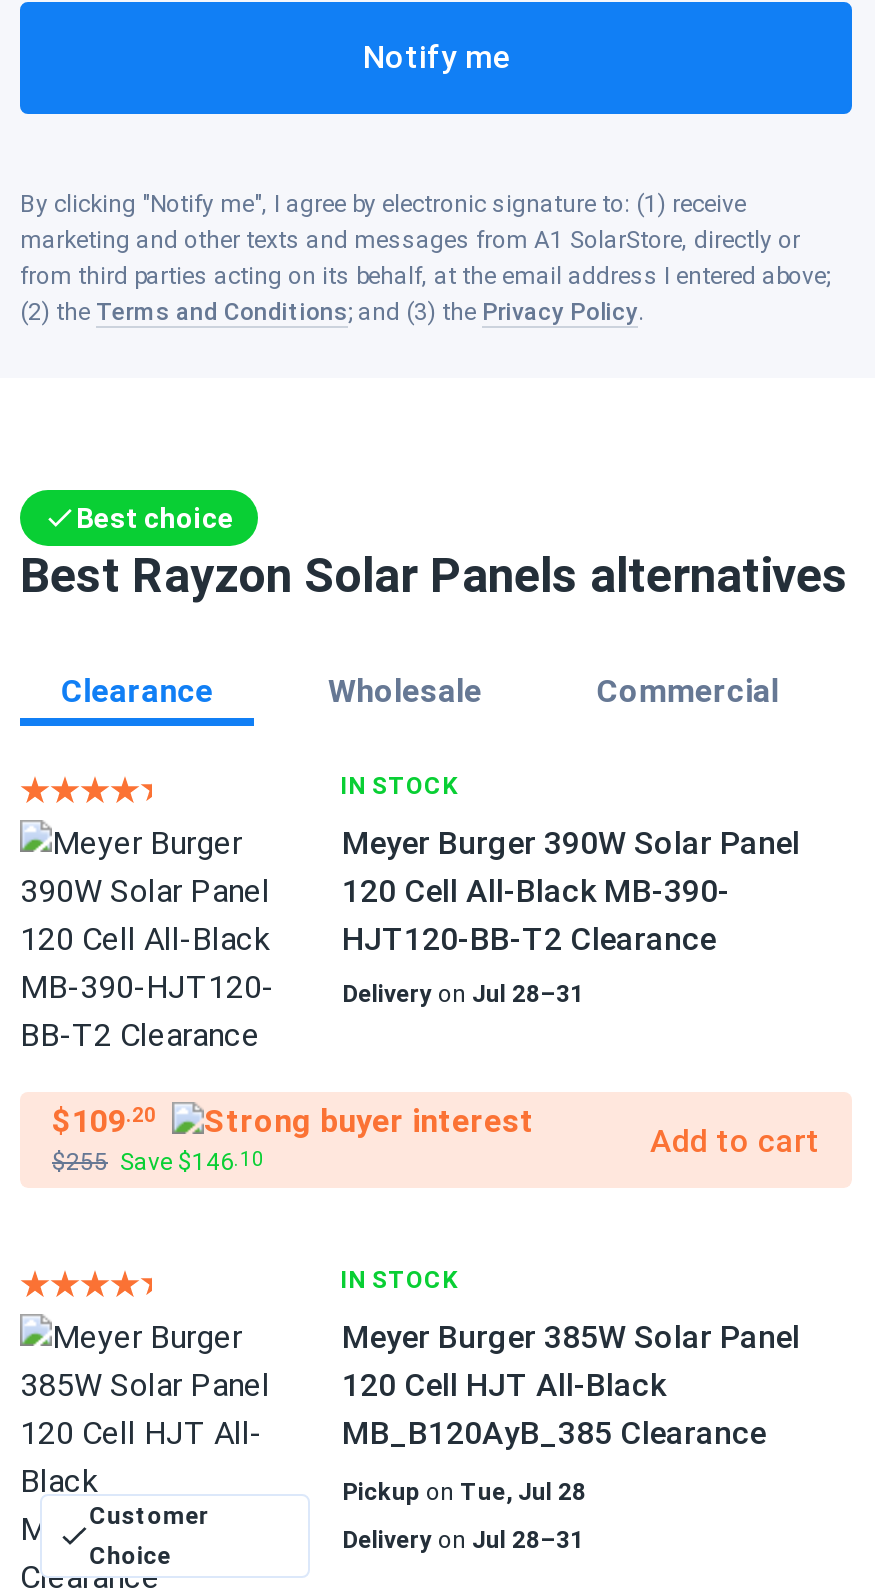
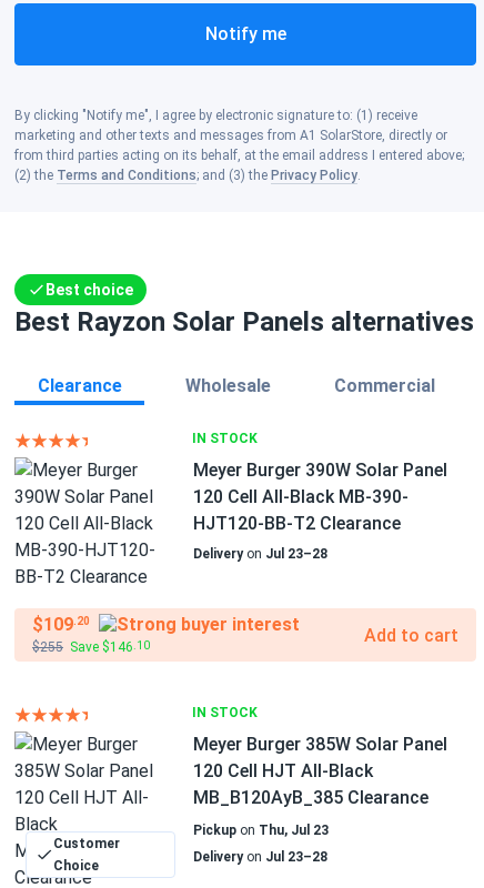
[342,980,584,1008] Delivery on Jul 28–31 -> [193,546,327,562] Delivery on Jul 23–28
[342,1478,586,1506] Pickup on Tue, Jul 28 -> [193,823,329,838] Pickup on Thu, Jul 23
[342,1526,584,1554] Delivery on Jul 28–31 -> [193,849,327,865] Delivery on Jul 23–28

